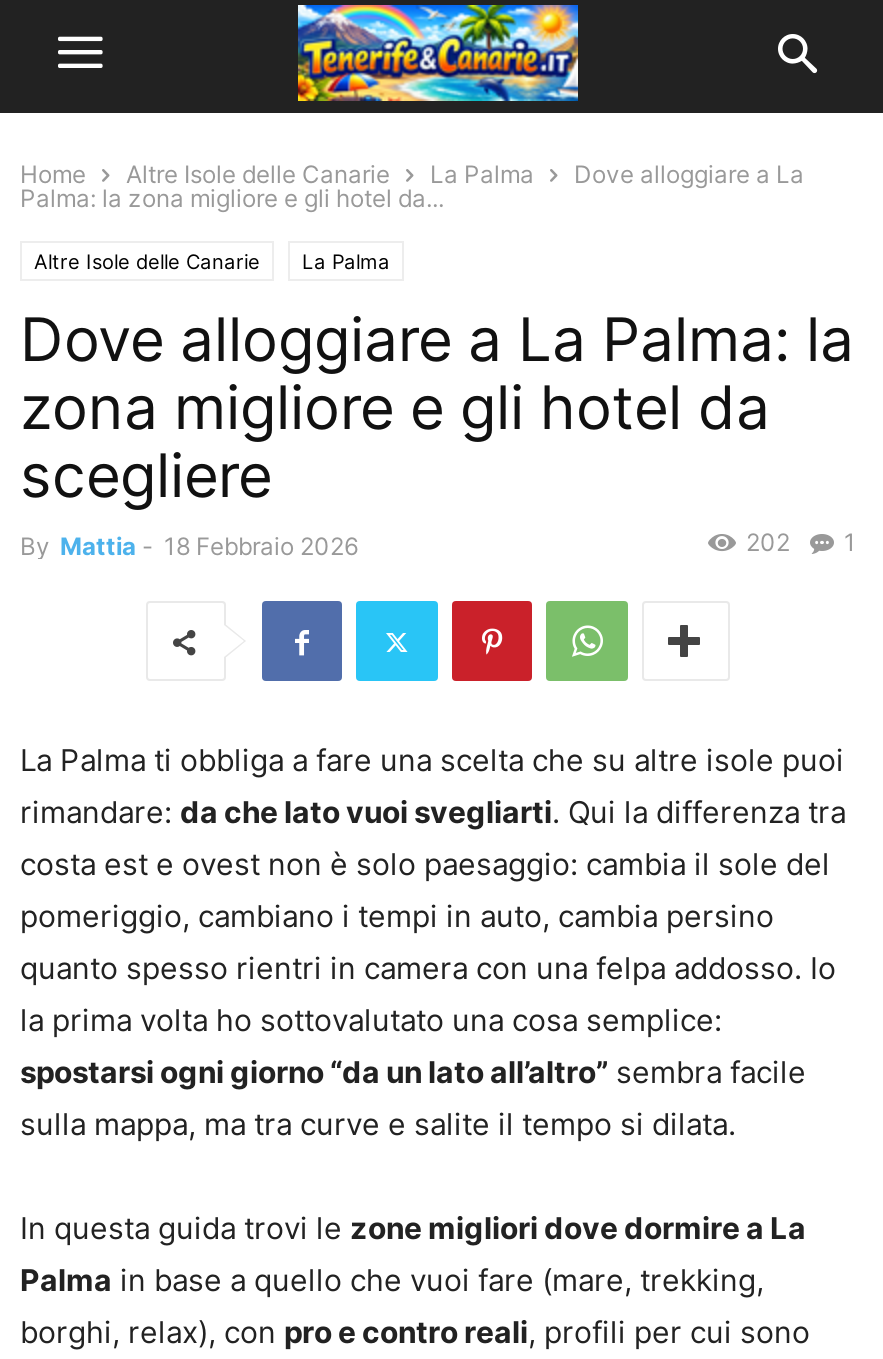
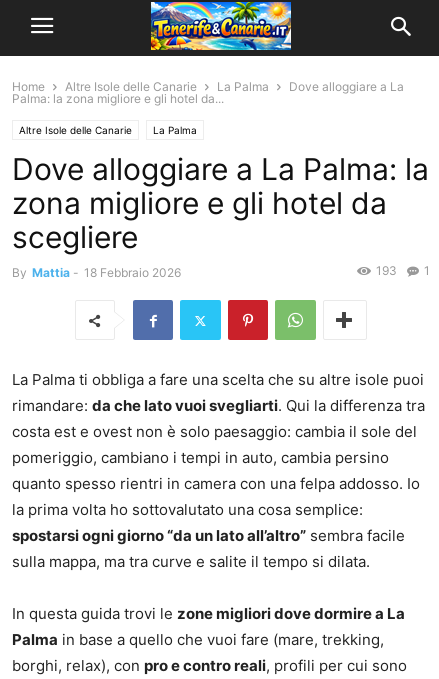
[746,527,856,557] 202 1 -> [376,263,430,278] 193 1

